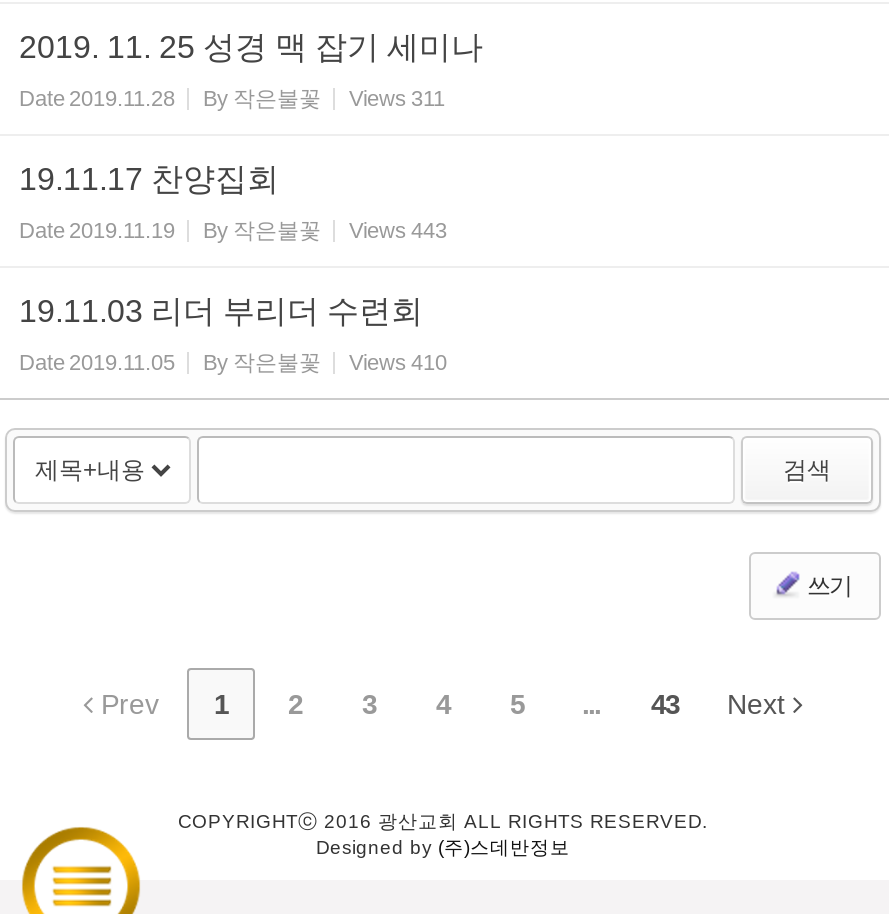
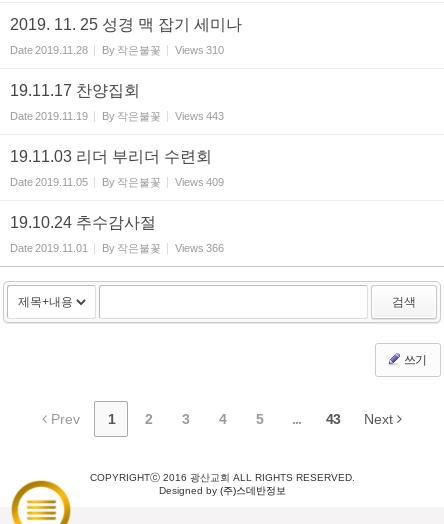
[19,86,445,110] Date 2019.11.28 By 작은불꽃 Views 311 -> [10,44,224,56] Date 2019.11.28 By 작은불꽃 Views 310
[349,350,447,374] Views 410 -> [10,176,224,254] Views 409 | 19.10.24 추수감사절 | Date 2019.11.01 | By 작은불꽃 | Views 366

